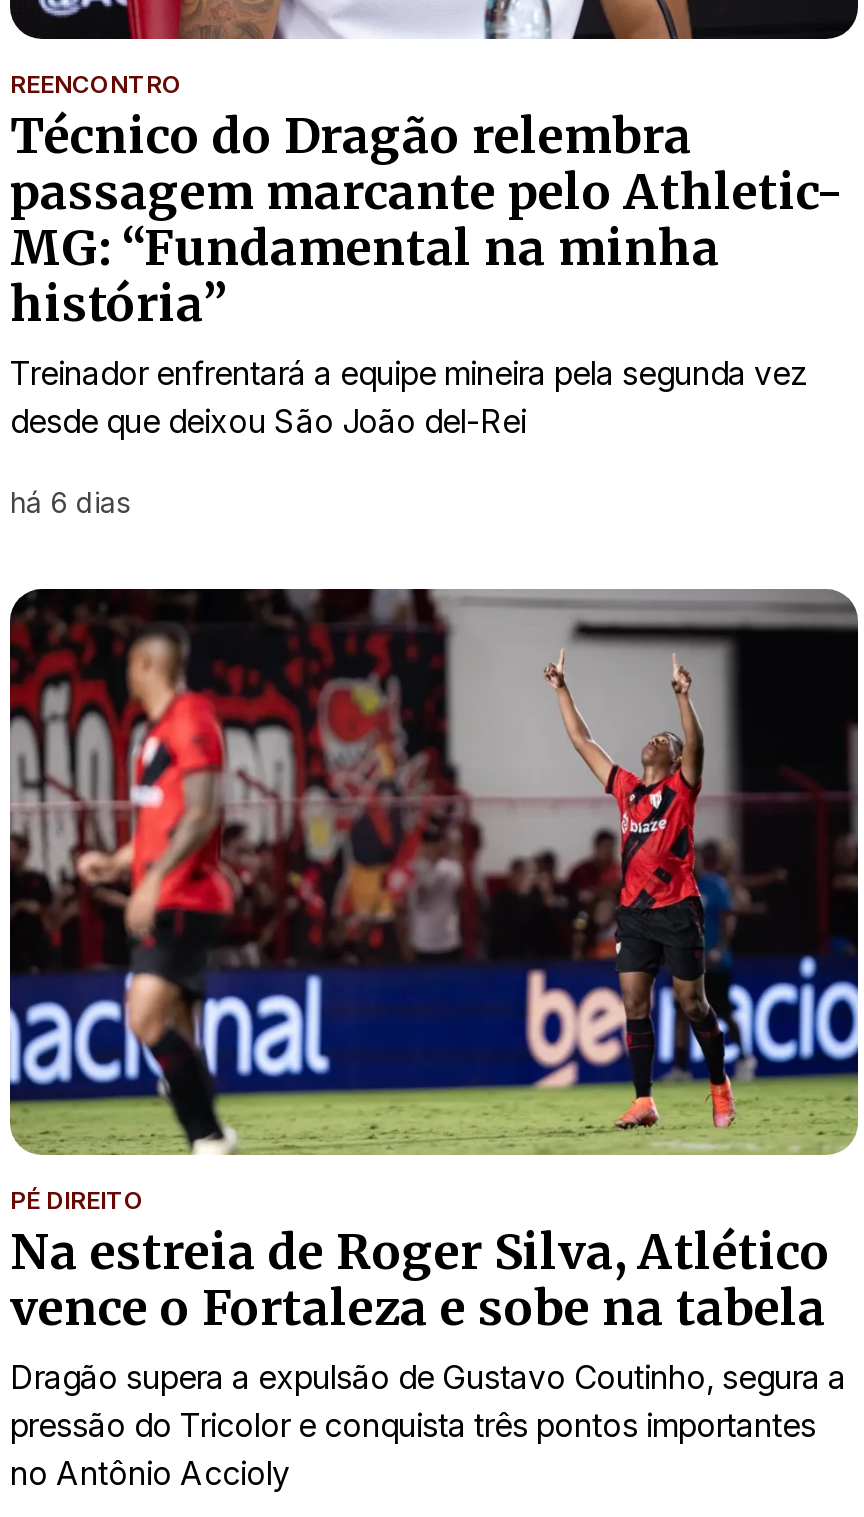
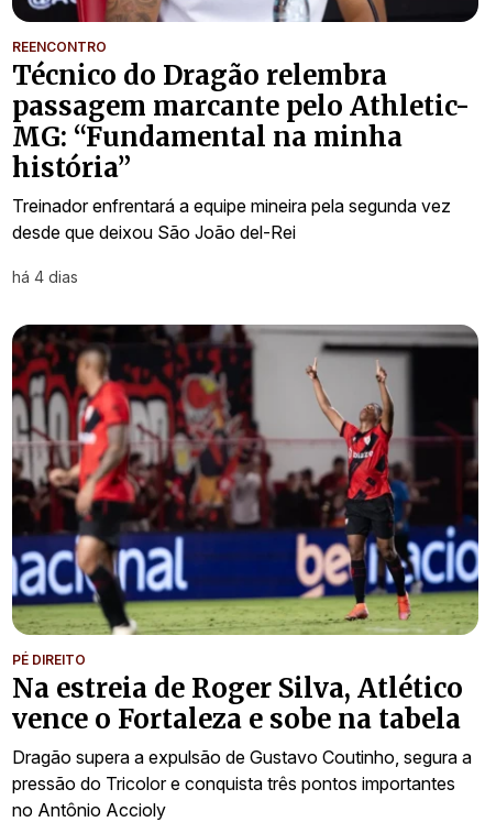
[10,485,130,519] há 6 dias -> [12,267,78,286] há 4 dias

